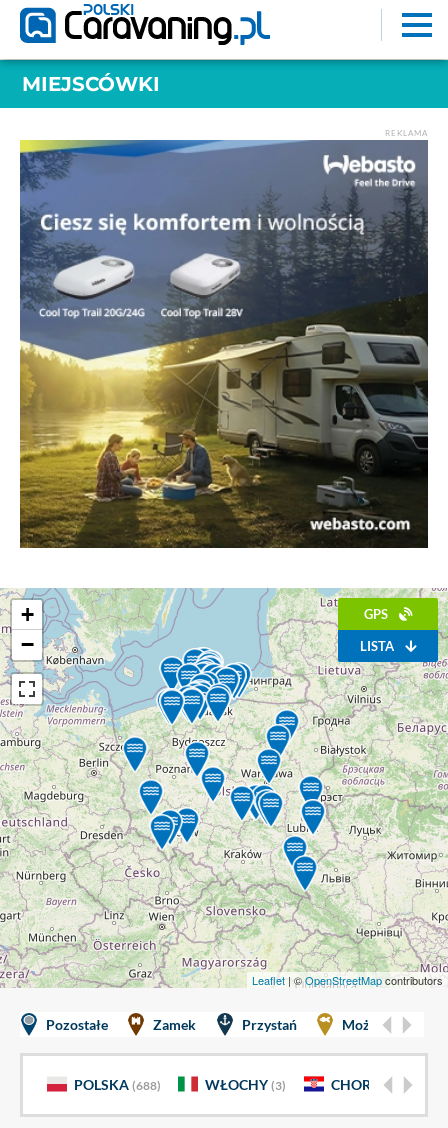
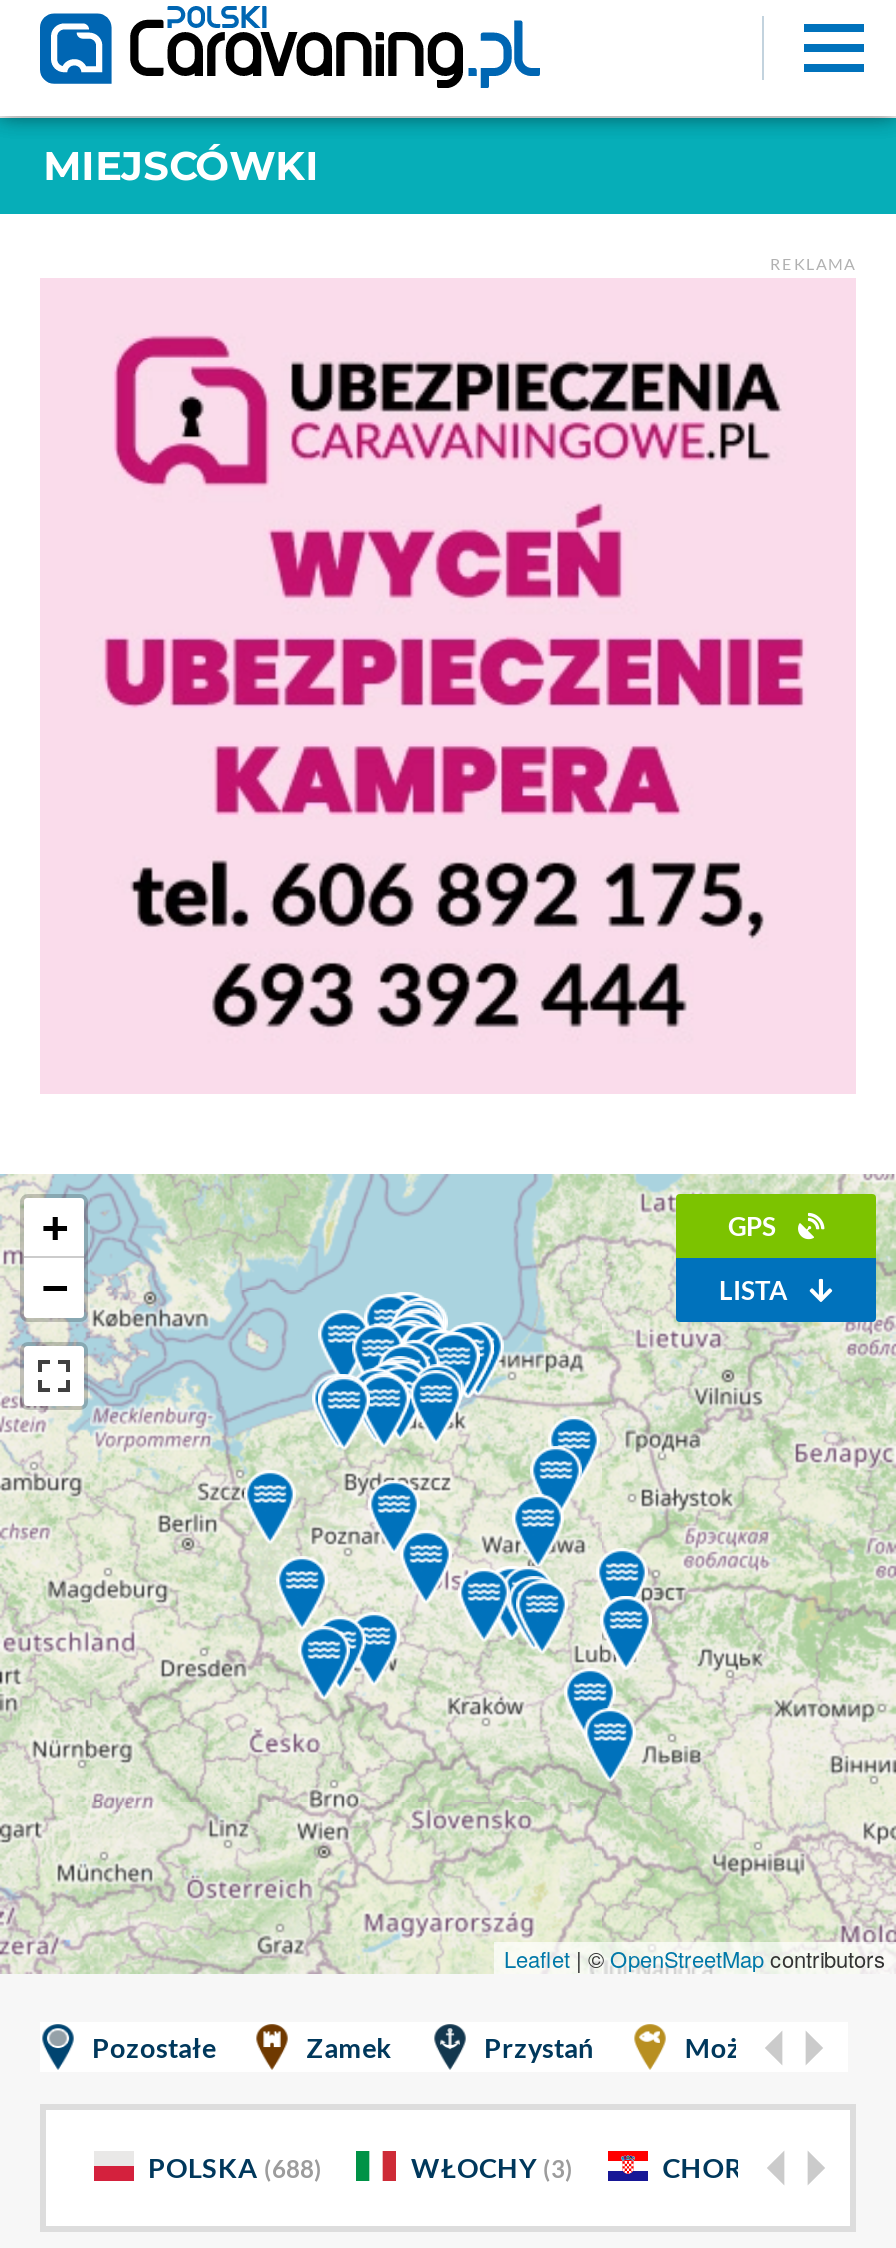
[19,139,429,549] [image] -> [40,278,856,1094] [image]

